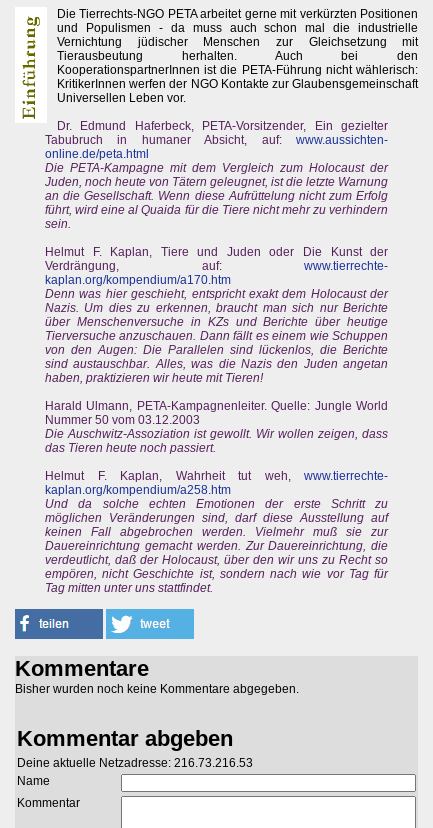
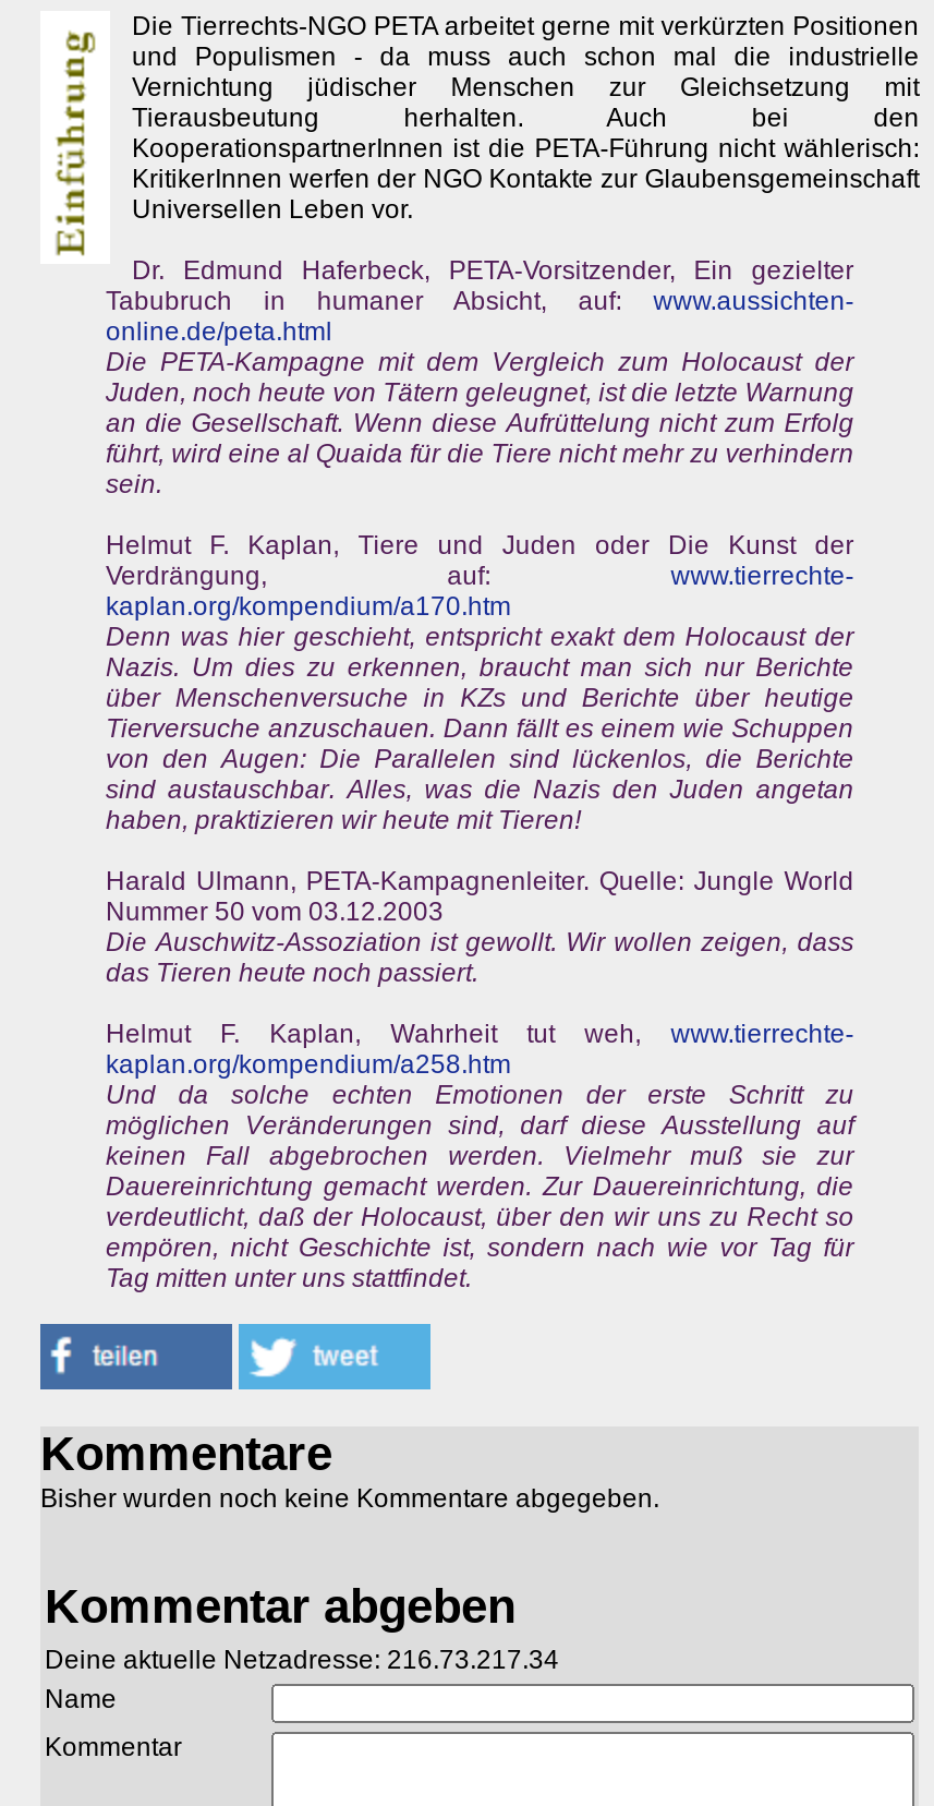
[17,756,253,770] Deine aktuelle Netzadresse: 216.73.216.53 -> [45,1645,559,1676] Deine aktuelle Netzadresse: 216.73.217.34

